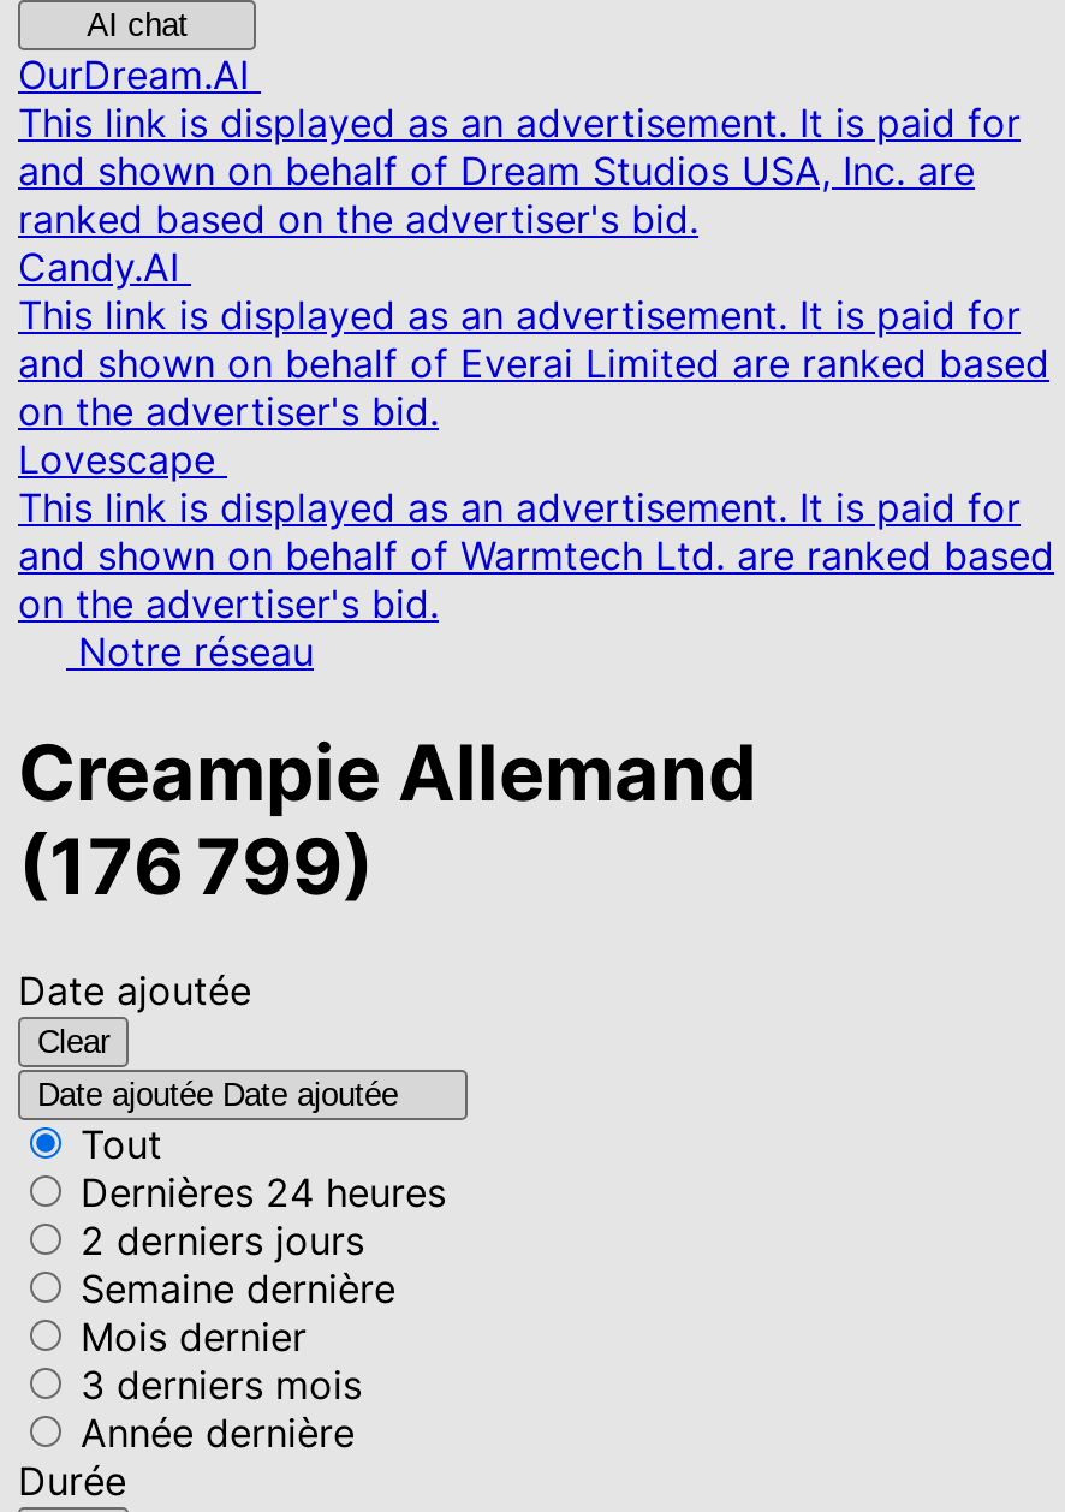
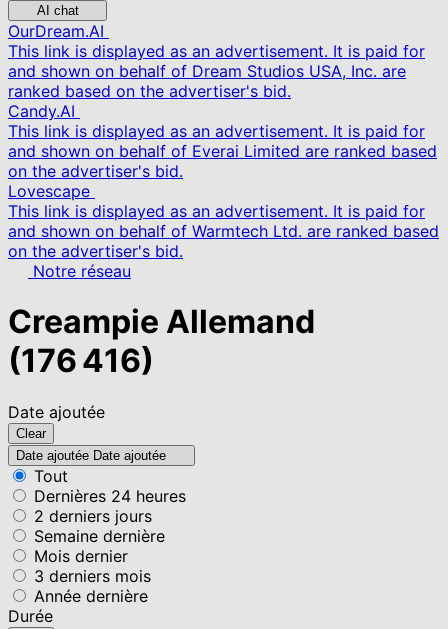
[18,821,374,914] (176 799) -> [8,341,154,380] (176 416)

